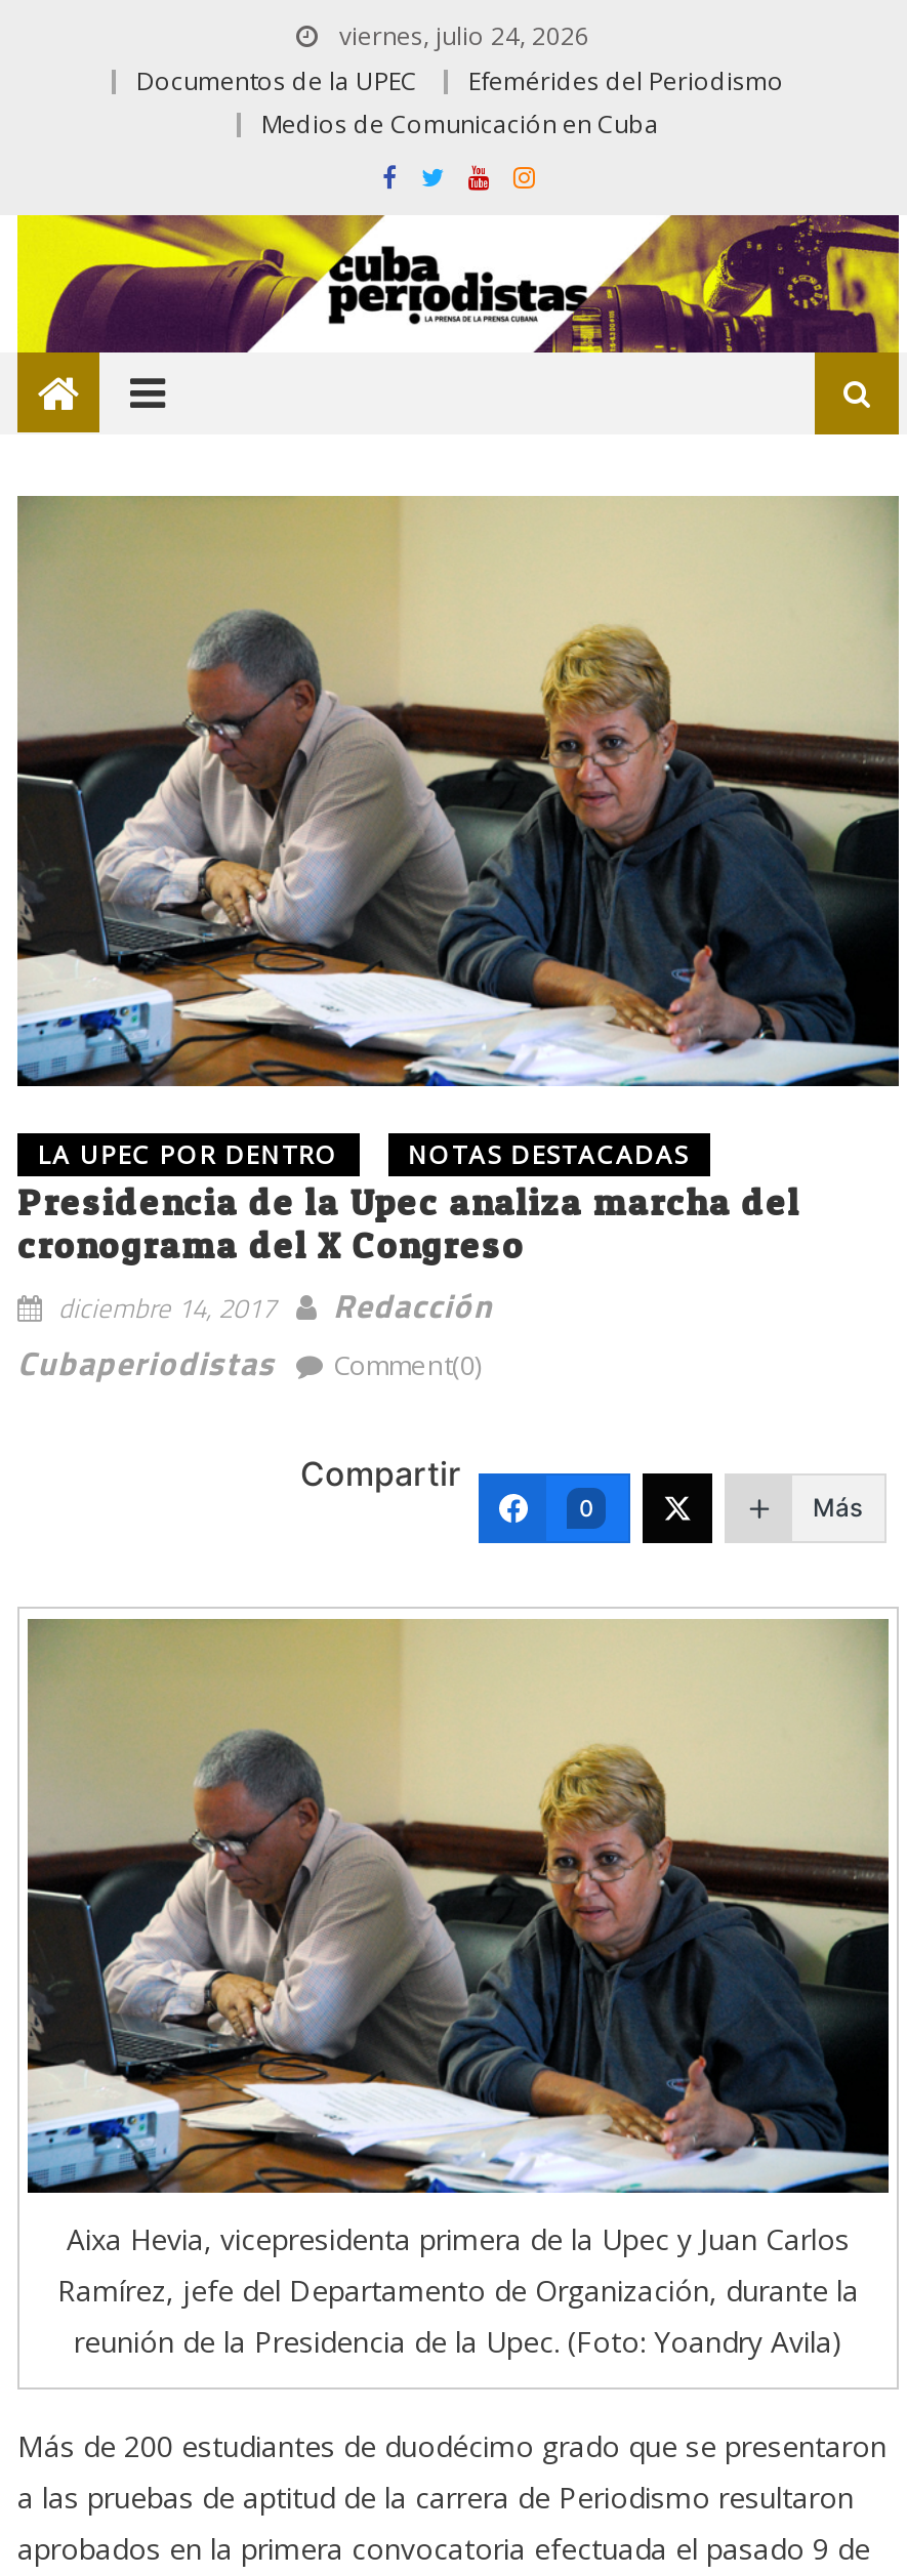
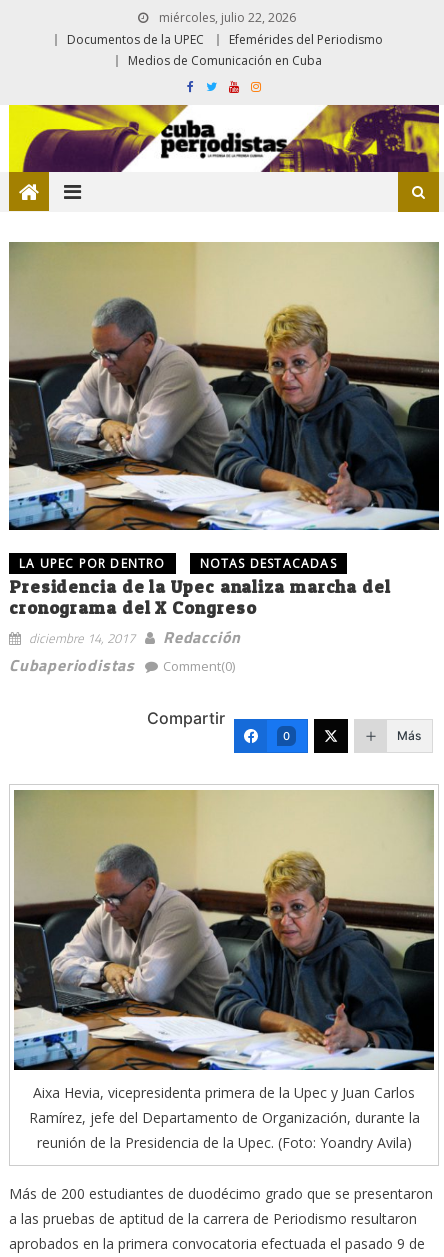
[333,18,589,53] viernes, julio 24, 2026 -> [155,9,295,26] miércoles, julio 22, 2026

